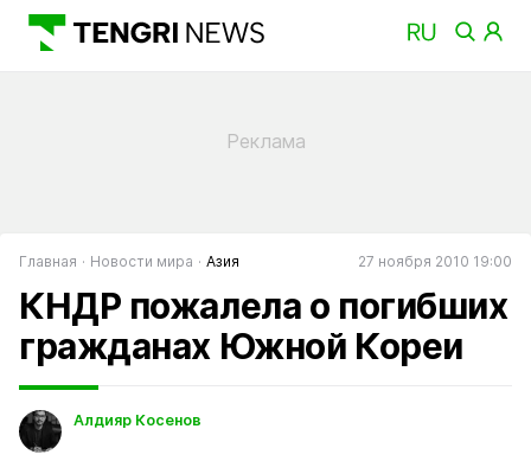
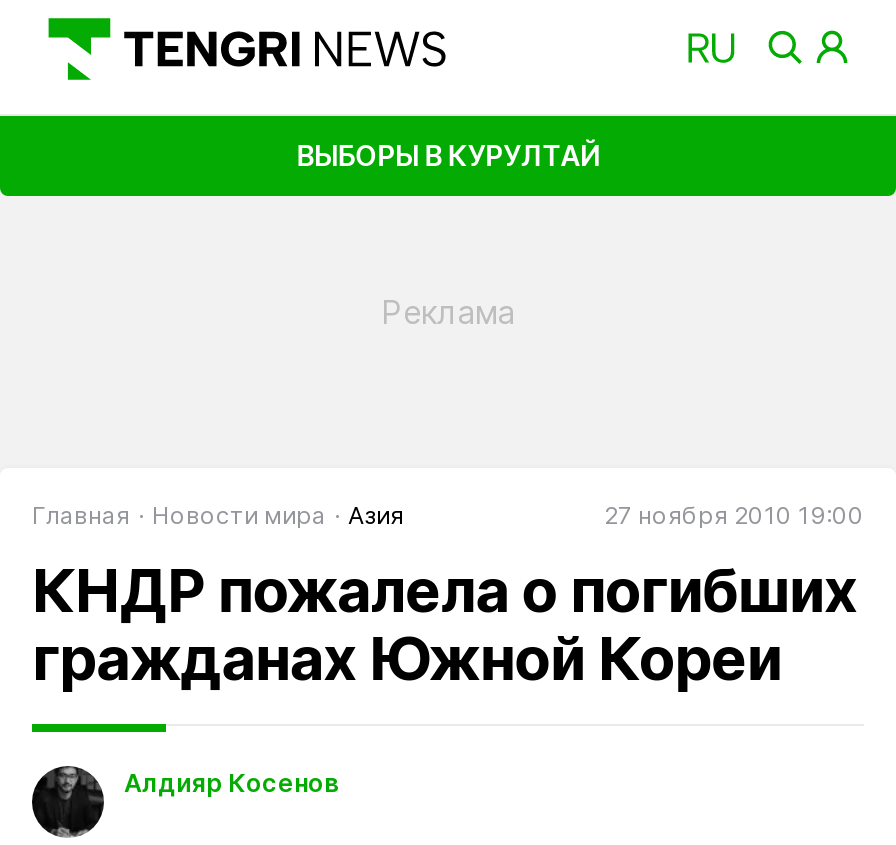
none -> [296,137,600,171] ВЫБОРЫ В КУРУЛТАЙ

